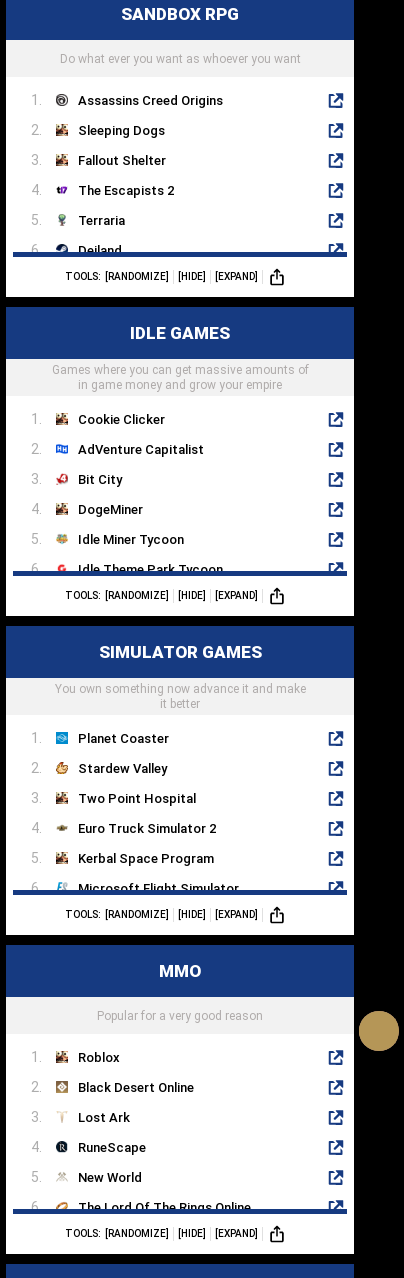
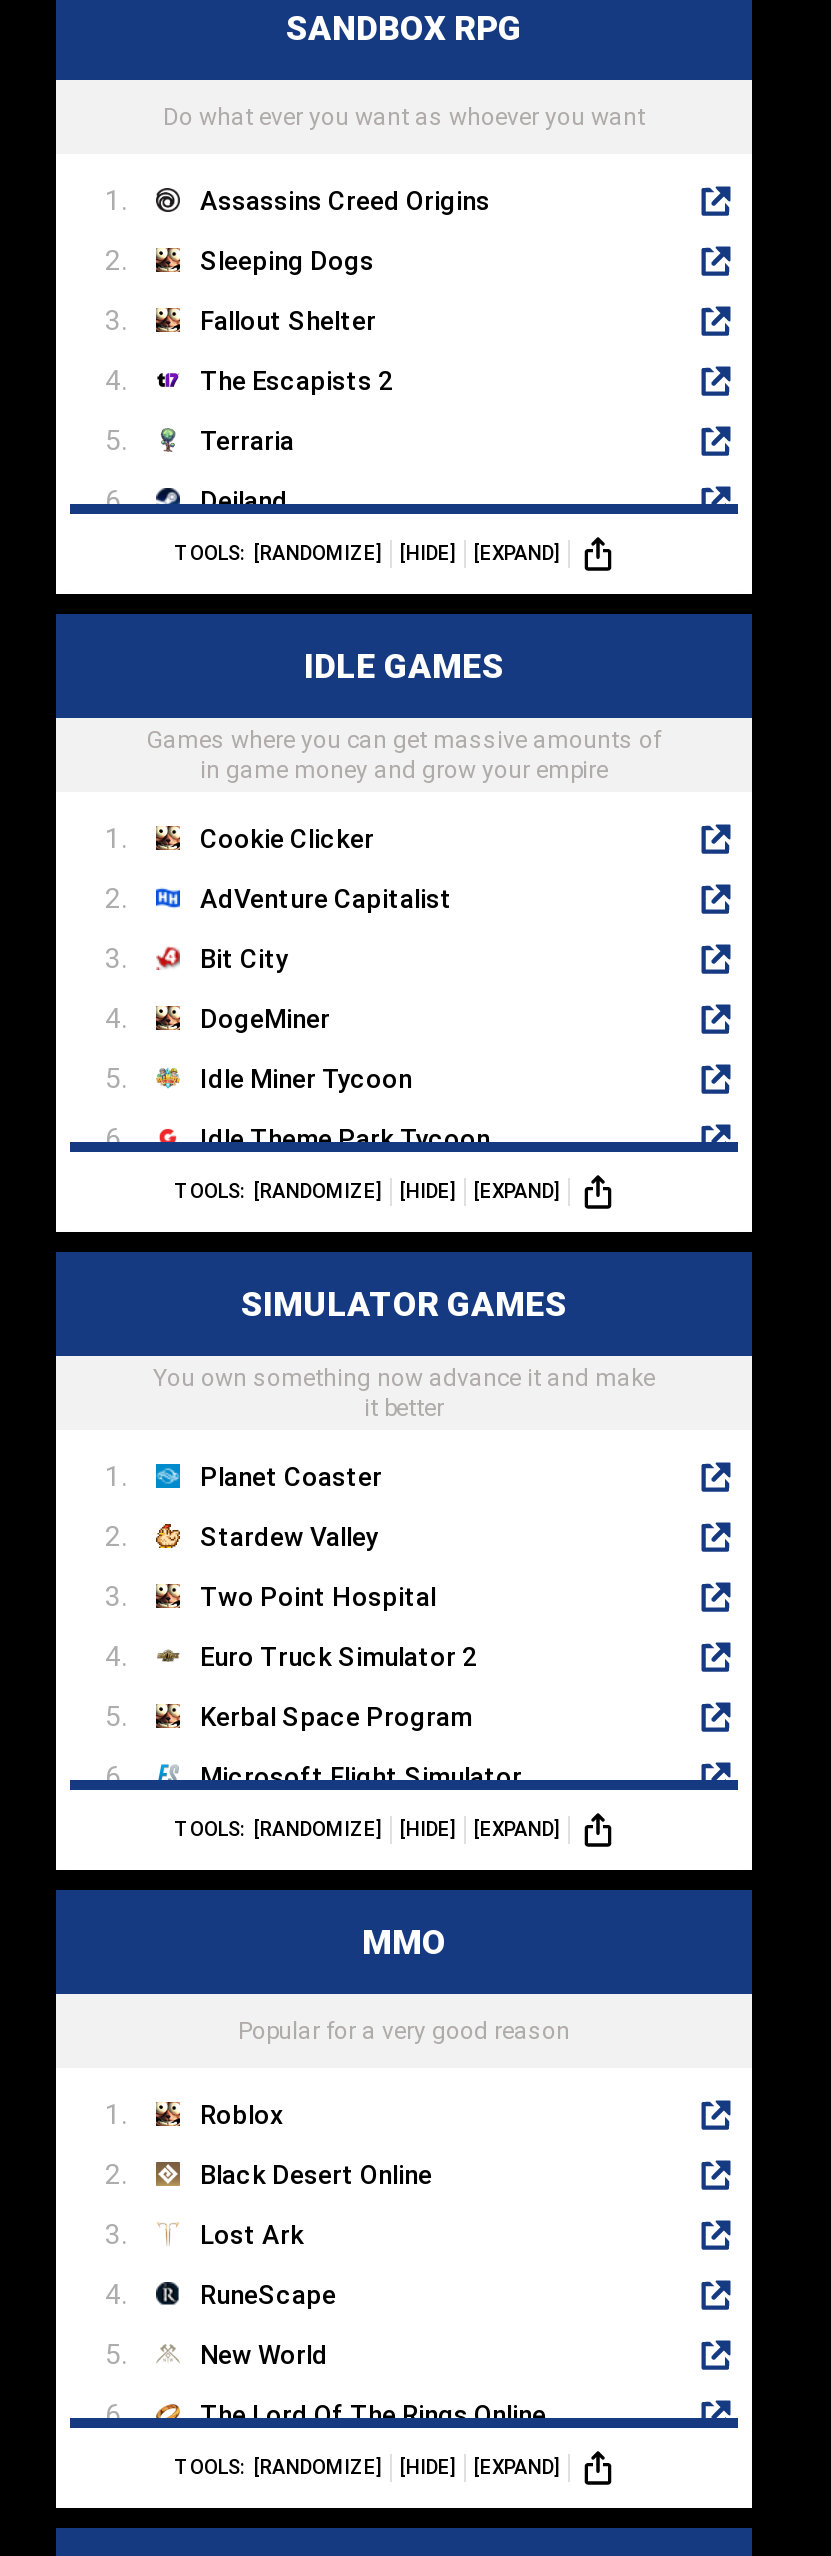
[358,1010,400,1052] [image] -> none

